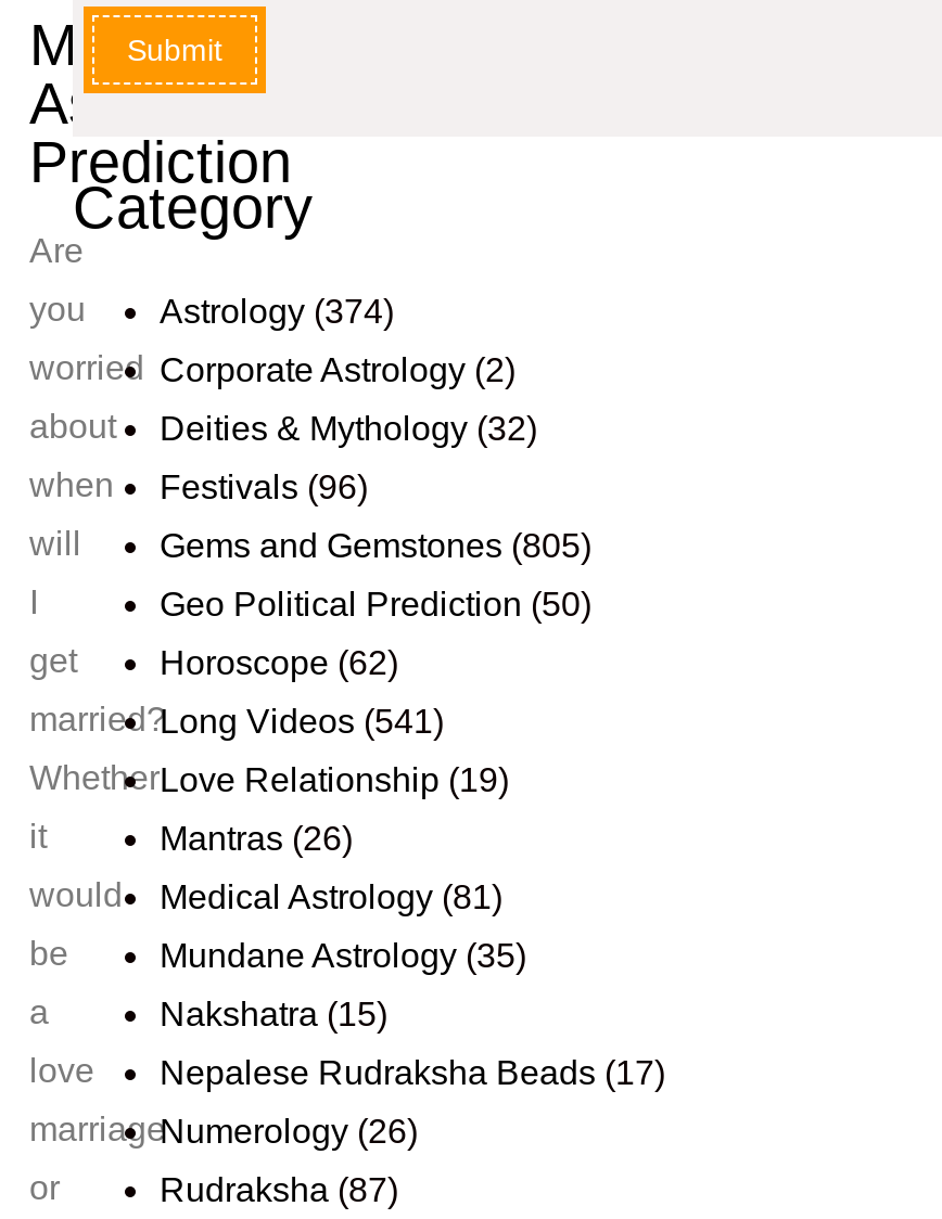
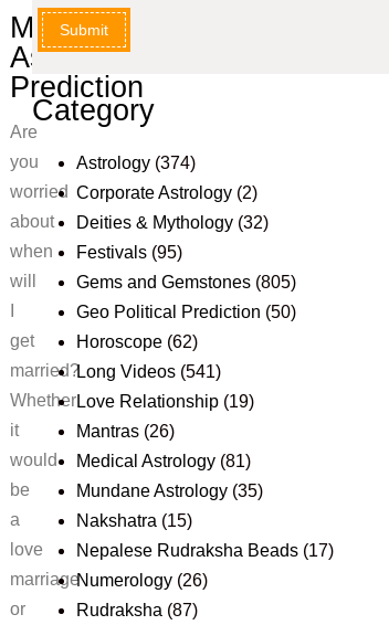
[29,466,368,504] when Festivals (96) -> [10,242,182,261] when Festivals (95)

